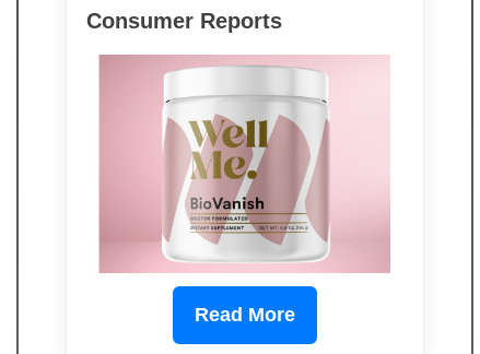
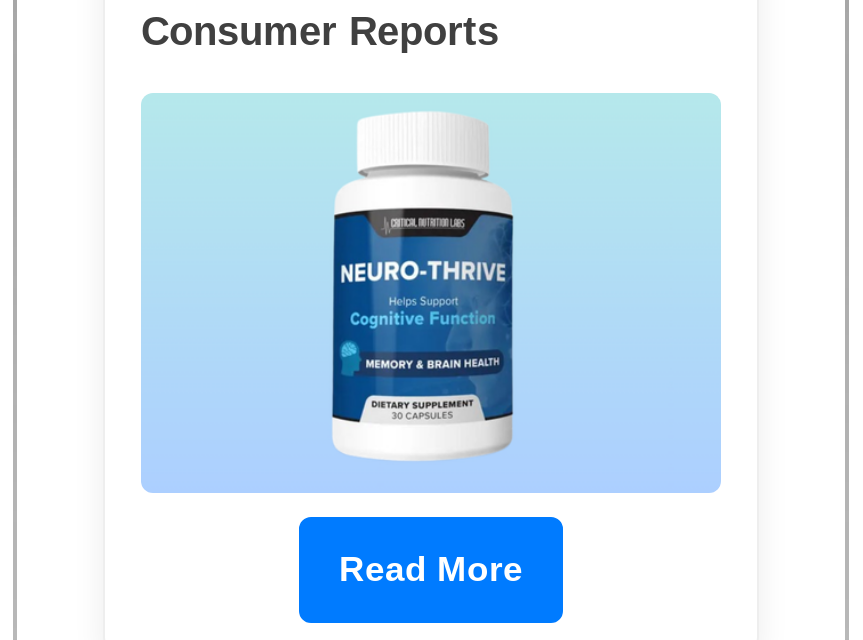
[87,55,402,273] [image] -> [141,92,721,494] [image]

